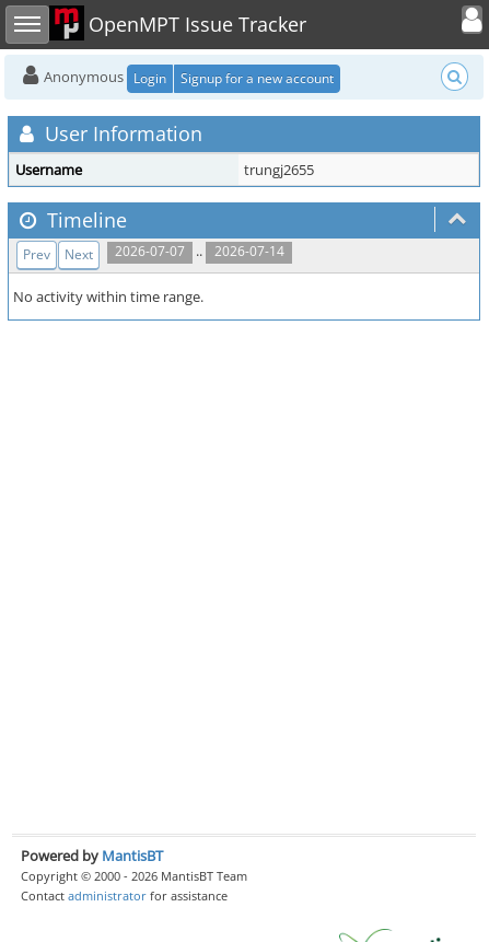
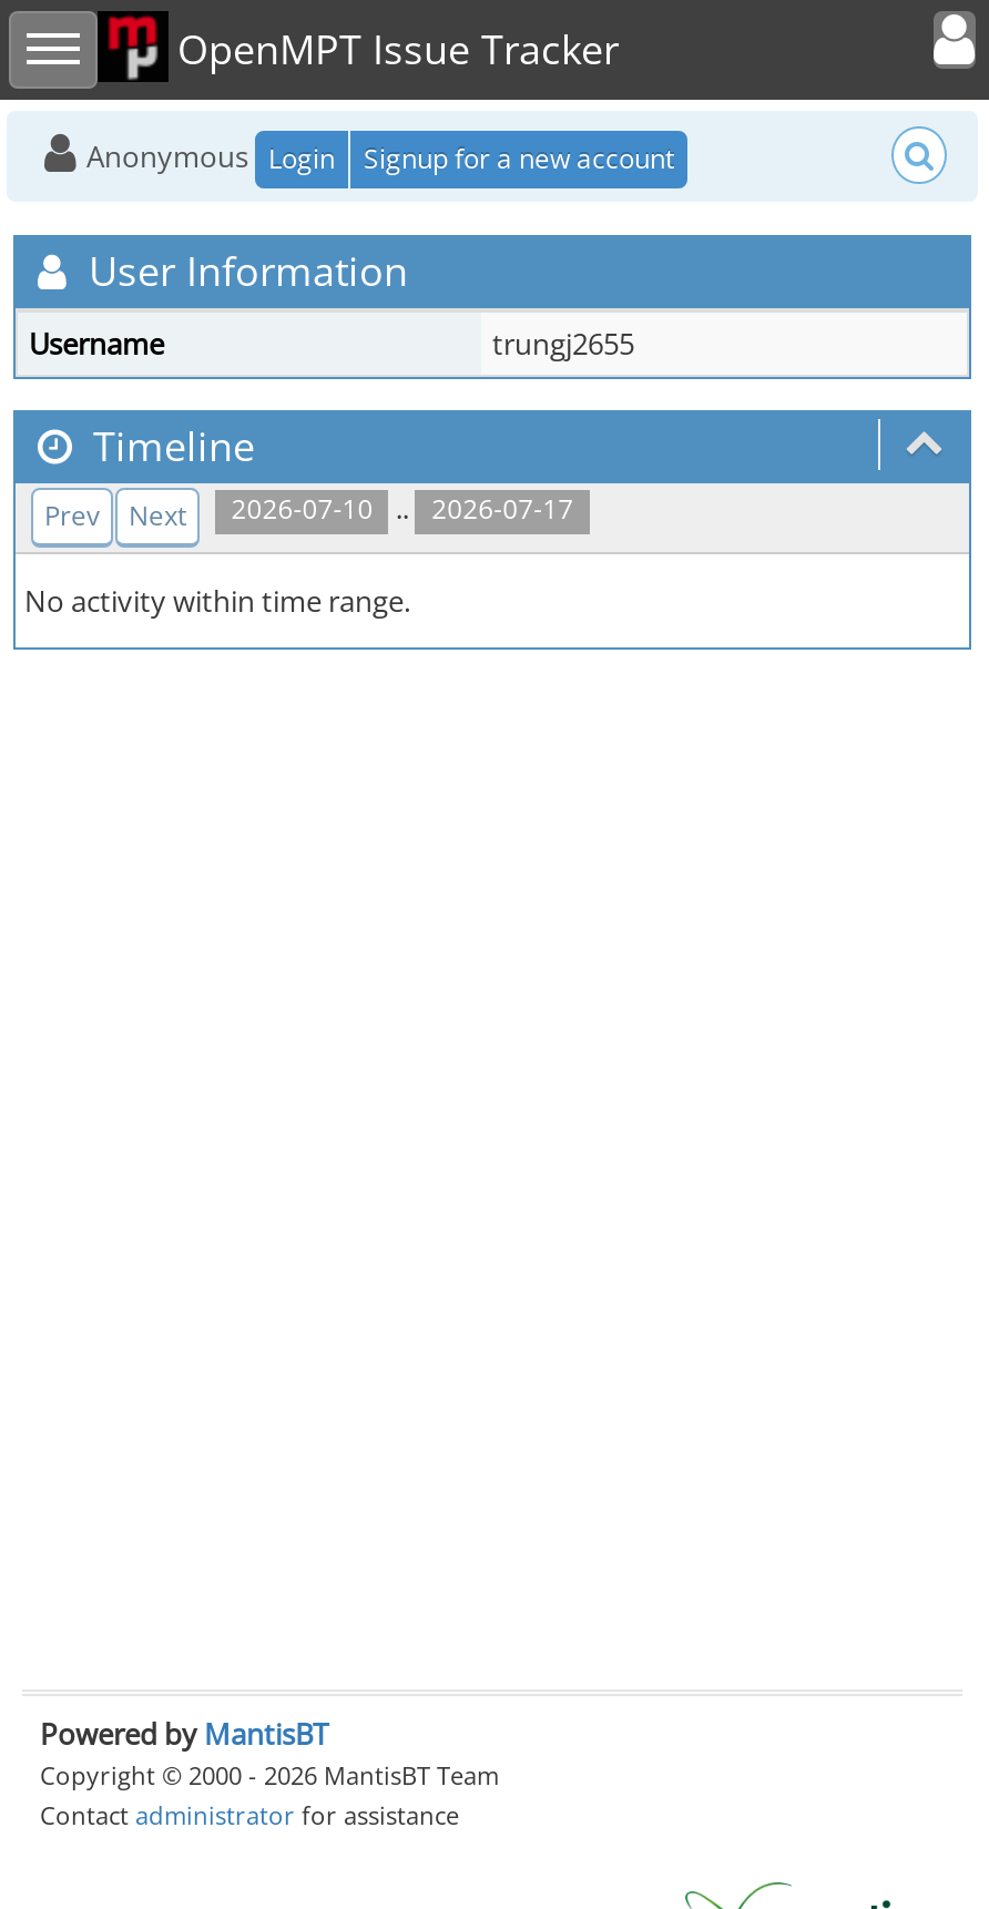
[23,241,284,264] Prev Next 2026-07-07 .. 2026-07-14 -> [44,488,573,534] Prev Next 2026-07-10 .. 2026-07-17

